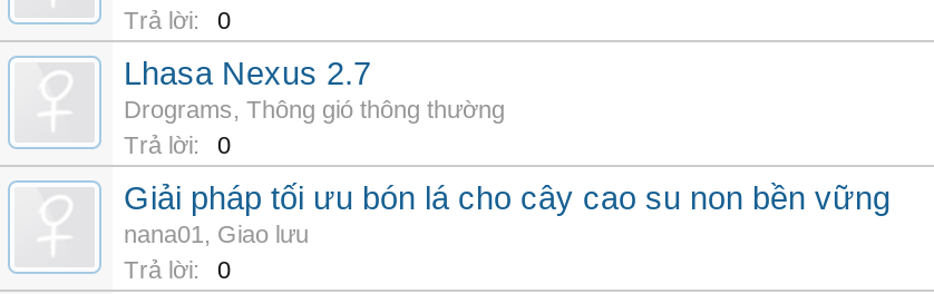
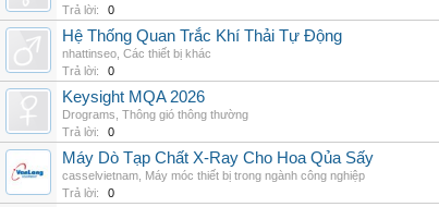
[124,56,371,91] Lhasa Nexus 2.7 -> [62,27,342,106] Hệ Thống Quan Trắc Khí Thải Tự Động | nhattinseo, Các thiết bị khác | Trả lời: | 0 | Keysight MQA 2026
none -> [10,153,47,192] [image]
[124,180,891,247] Giải pháp tối ưu bón lá cho cây cao su non bền vững | nana01, Giao lưu -> [62,149,374,182] Máy Dò Tạp Chất X-Ray Cho Hoa Qủa Sấy | casselvietnam, Máy móc thiết bị trong ngành công nghiệp

